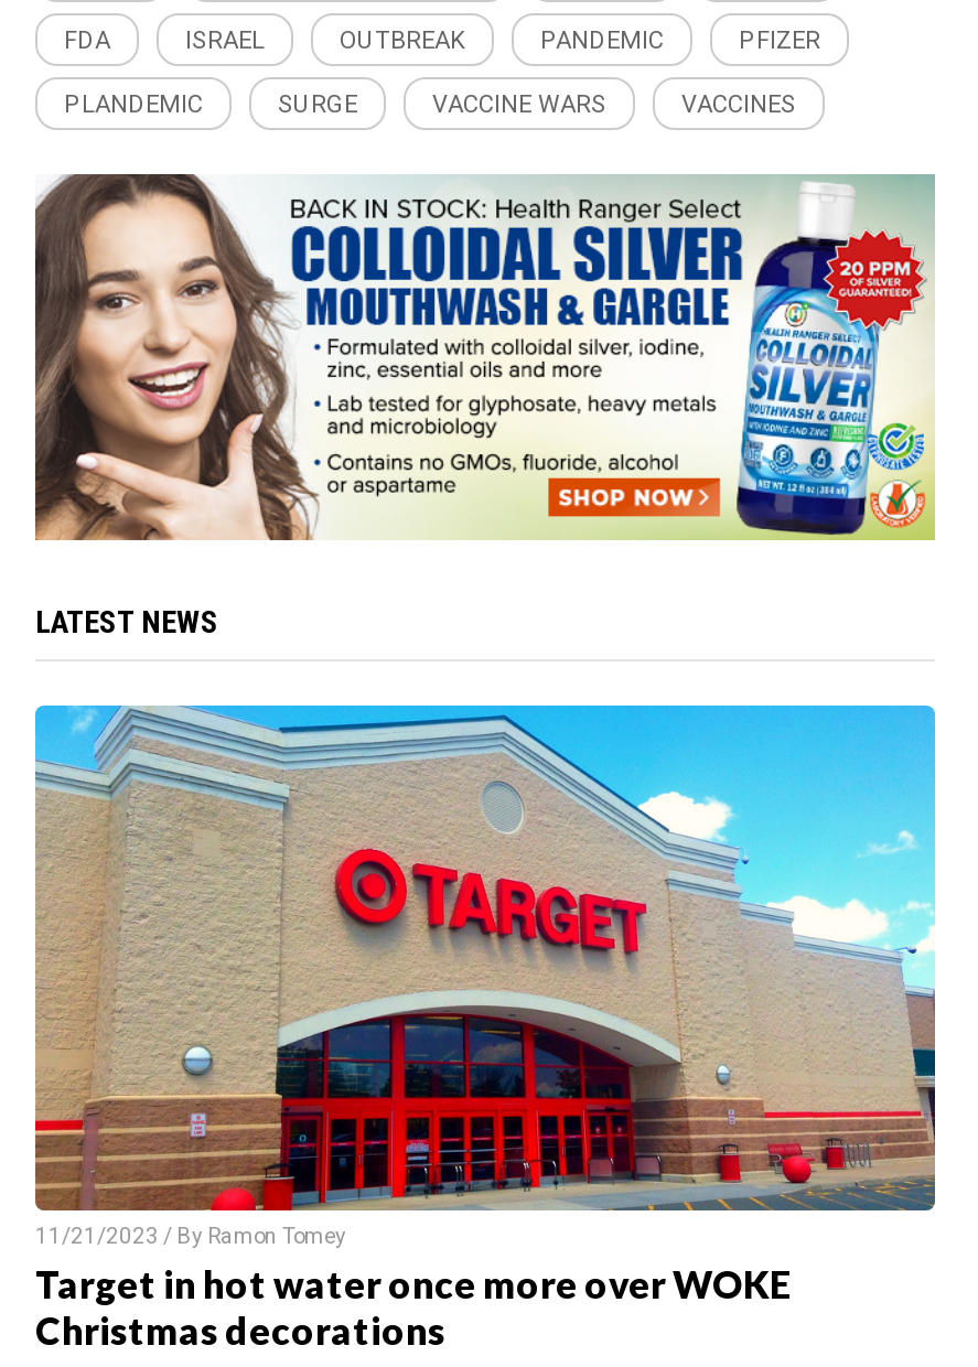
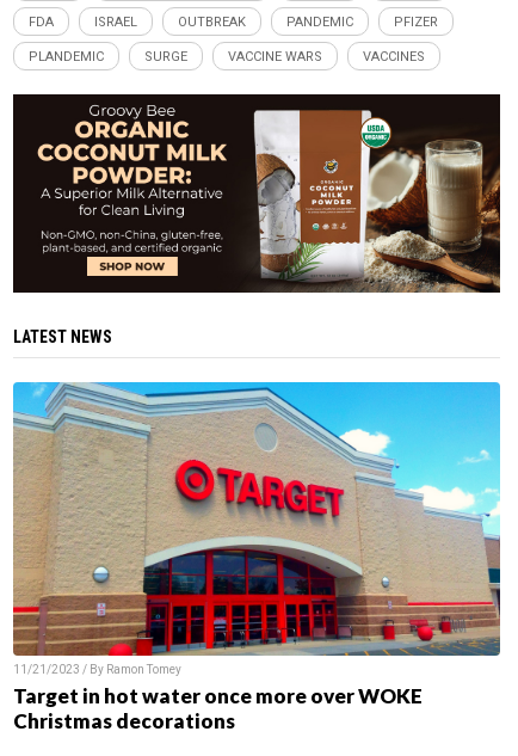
[33,174,937,542] [image] -> [12,93,501,294] [image]

